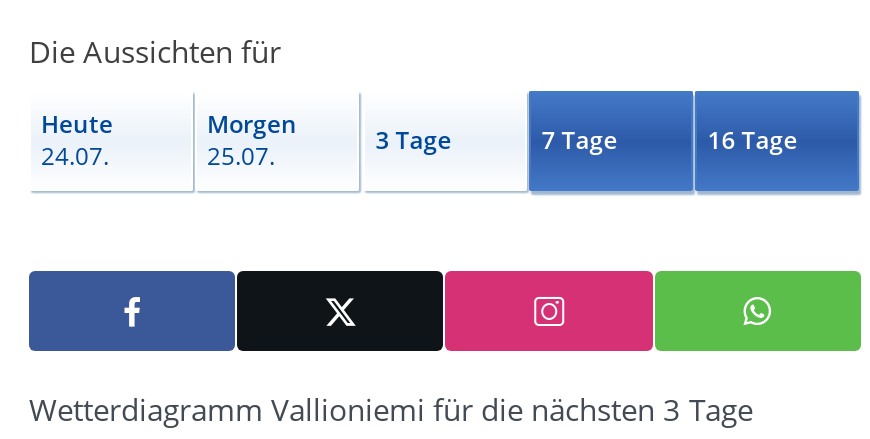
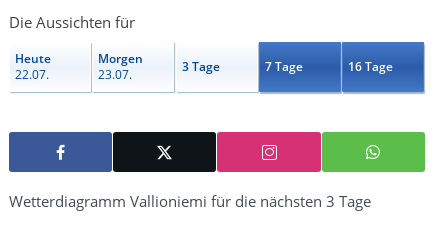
[41,140,109,174] 24.07. -> [15,66,49,83] 22.07.
[207,140,275,174] 25.07. -> [98,66,132,83] 23.07.

